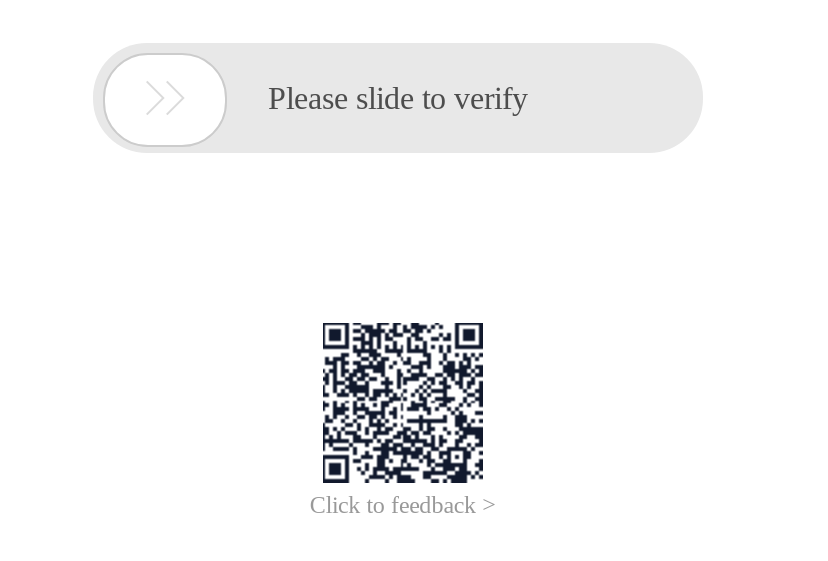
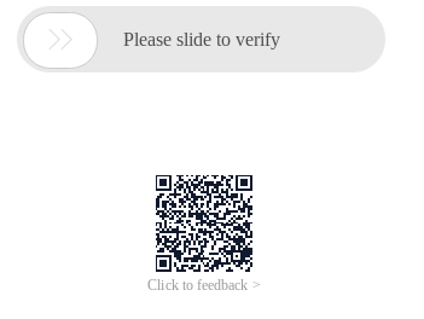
[321,321,485,485] [image] -> [156,174,254,273] [image]

